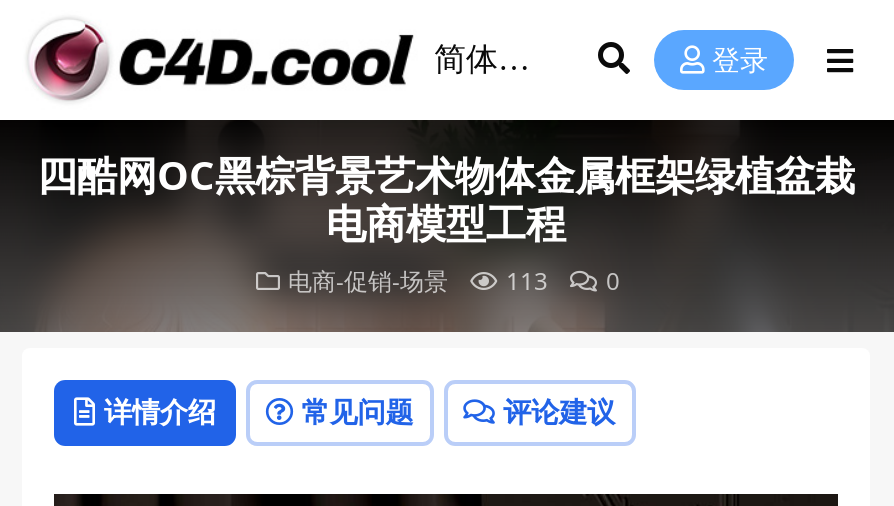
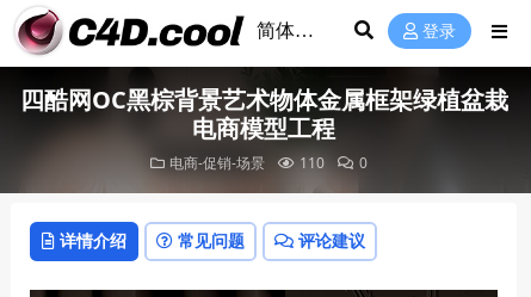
[288,264,620,298] 电商-促销-场景 113 0 -> [169,153,368,173] 电商-促销-场景 110 0

